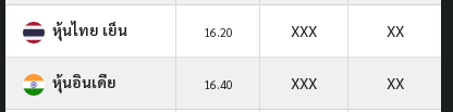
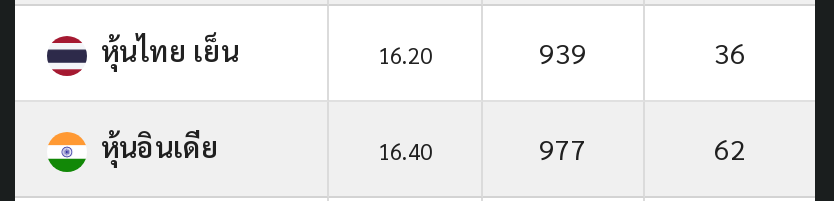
[291,20,403,40] XXX | XX -> [539,34,746,70] 939 | 36
[291,73,403,92] XXX | XX -> [539,130,746,166] 977 | 62

